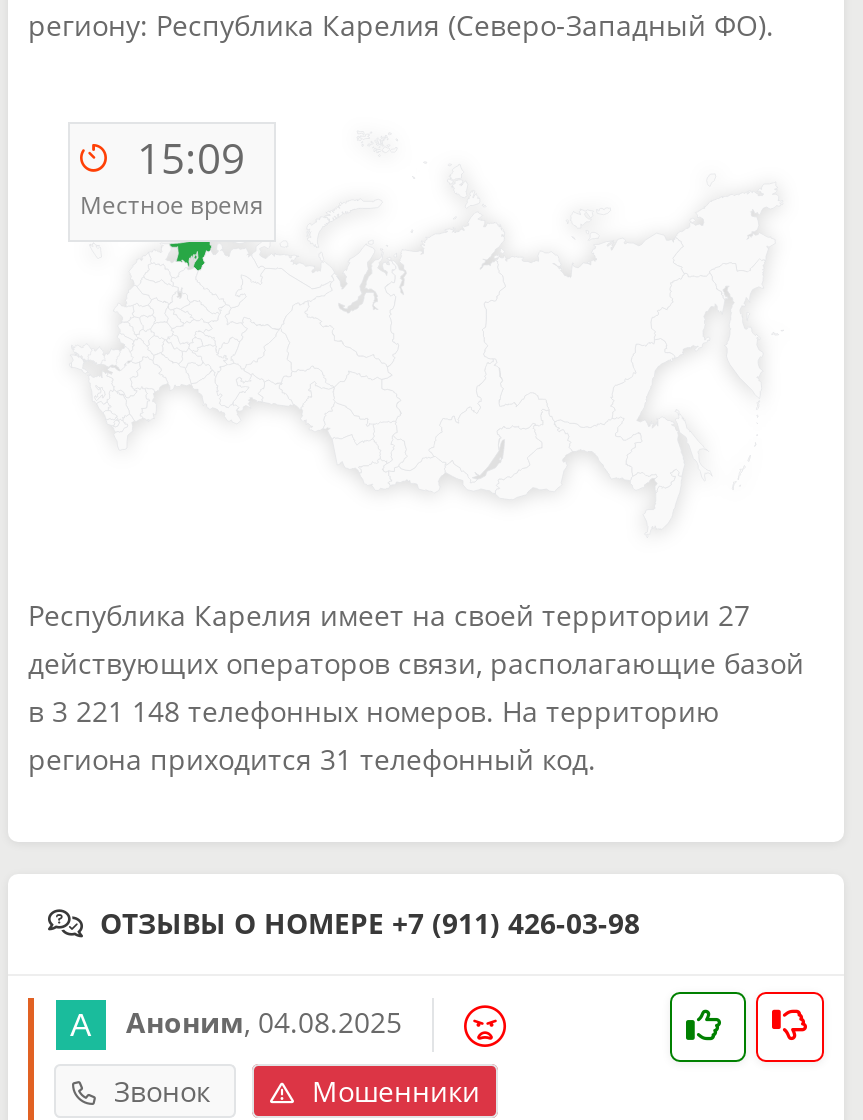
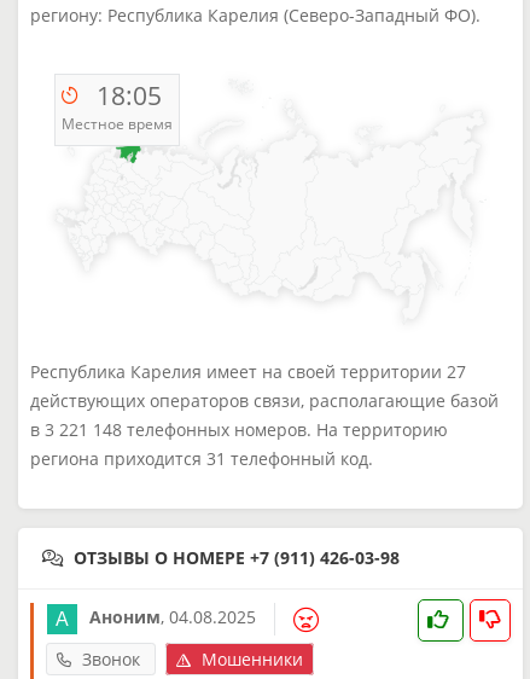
[137,130,245,186] 15:09 -> [96,79,161,112] 18:05

